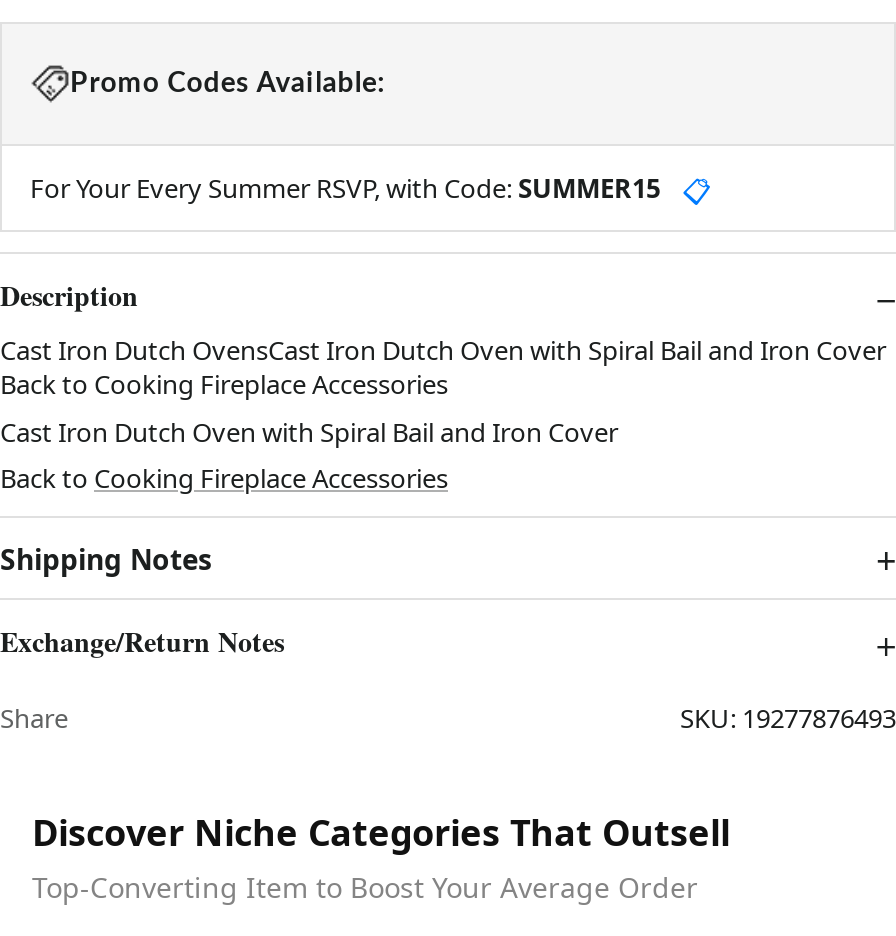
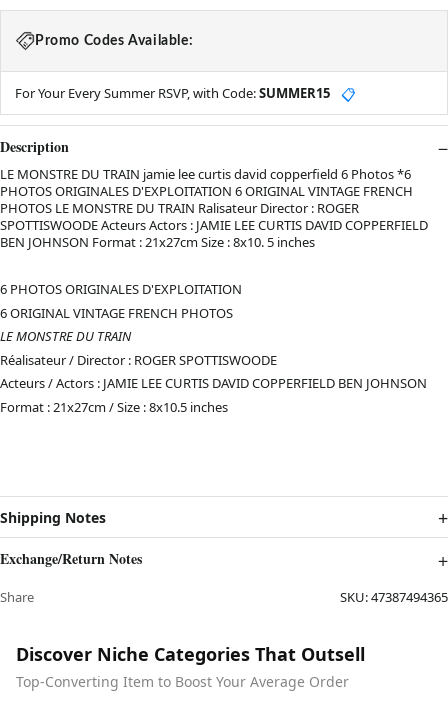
[0,333,886,497] Cast Iron Dutch OvensCast Iron Dutch Oven with Spiral Bail and Iron Cover | Back to Cooking Fireplace Accessories | Cast Iron Dutch Oven with Spiral Bail and Iron Cover | Back to Cooking Fireplace Accessories -> [0,165,428,416] LE MONSTRE DU TRAIN jamie lee curtis david copperfield 6 Photos *6 | PHOTOS ORIGINALES D'EXPLOITATION 6 ORIGINAL VINTAGE FRENCH | PHOTOS LE MONSTRE DU TRAIN Ralisateur Director : ROGER | SPOTTISWOODE Acteurs Actors : JAMIE LEE CURTIS DAVID COPPERFIELD | BEN JOHNSON Format : 21x27cm Size : 8x10. 5 inches | 6 PHOTOS ORIGINALES D'EXPLOITATION | 6 ORIGINAL VINTAGE FRENCH PHOTOS | LE MONSTRE DU TRAIN | Réalisateur / Director : ROGER SPOTTISWOODE | Acteurs / Actors : JAMIE LEE CURTIS DAVID COPPERFIELD BEN JOHNSON | Format : 21x27cm / Size : 8x10.5 inches
[680,701,896,737] SKU: 19277876493 -> [340,588,448,606] SKU: 47387494365

